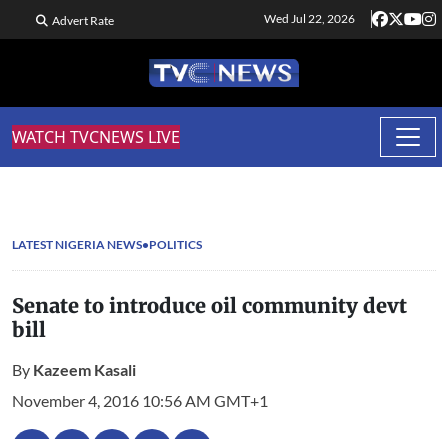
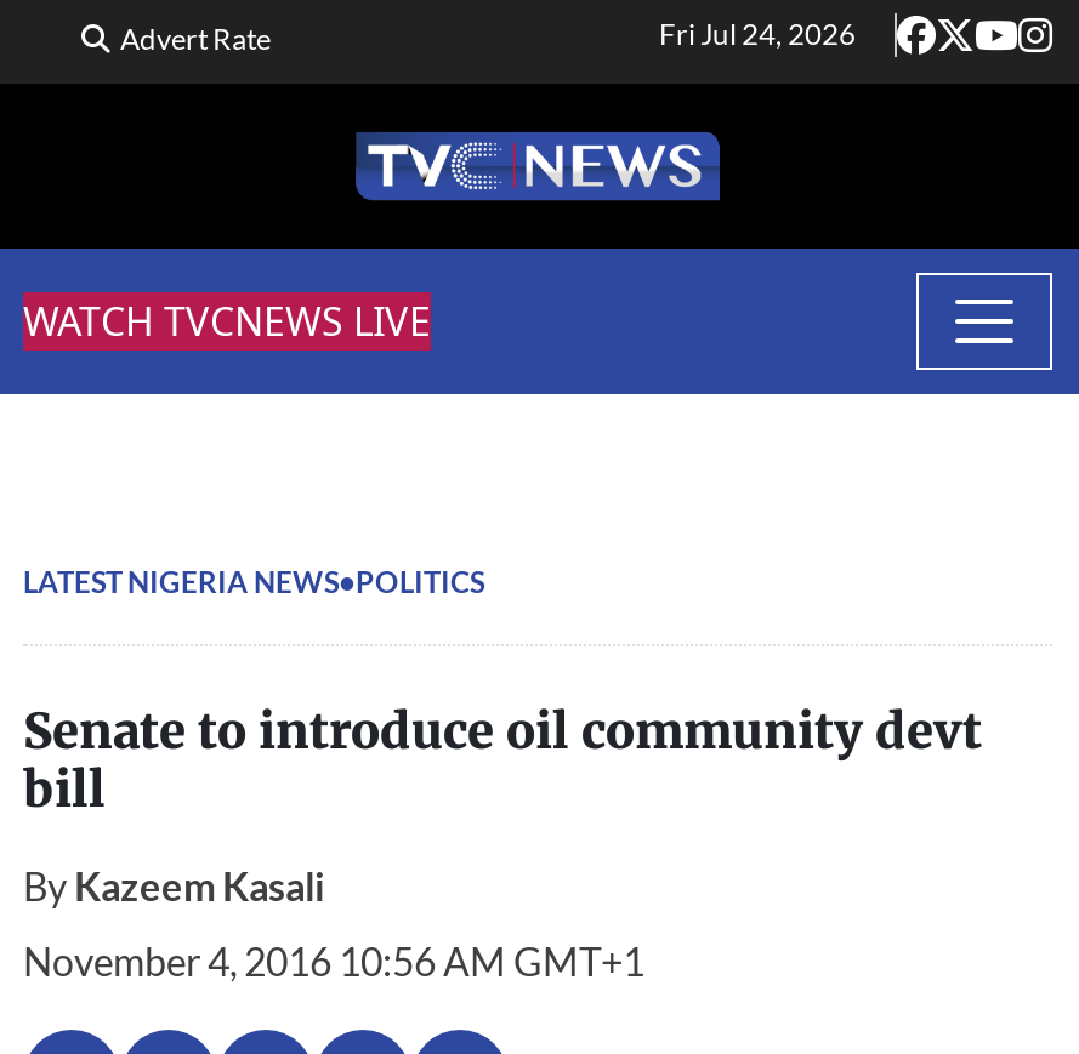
[264,11,355,26] Wed Jul 22, 2026 -> [659,16,856,52] Fri Jul 24, 2026

